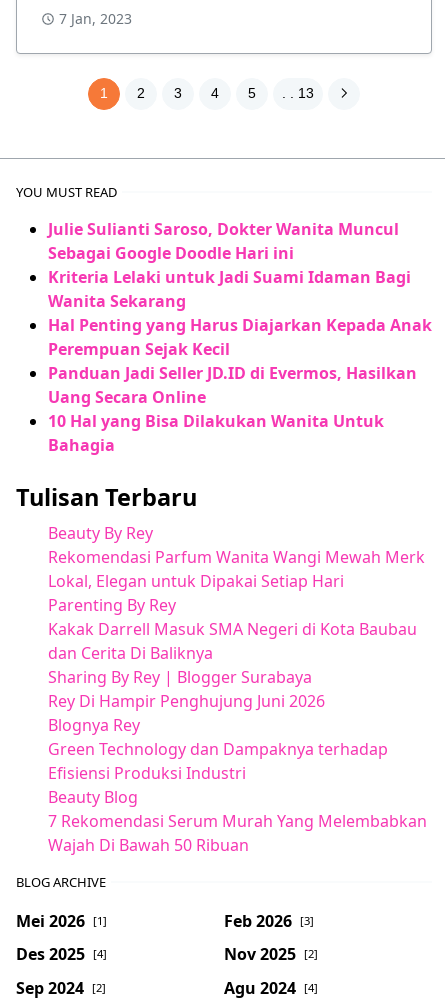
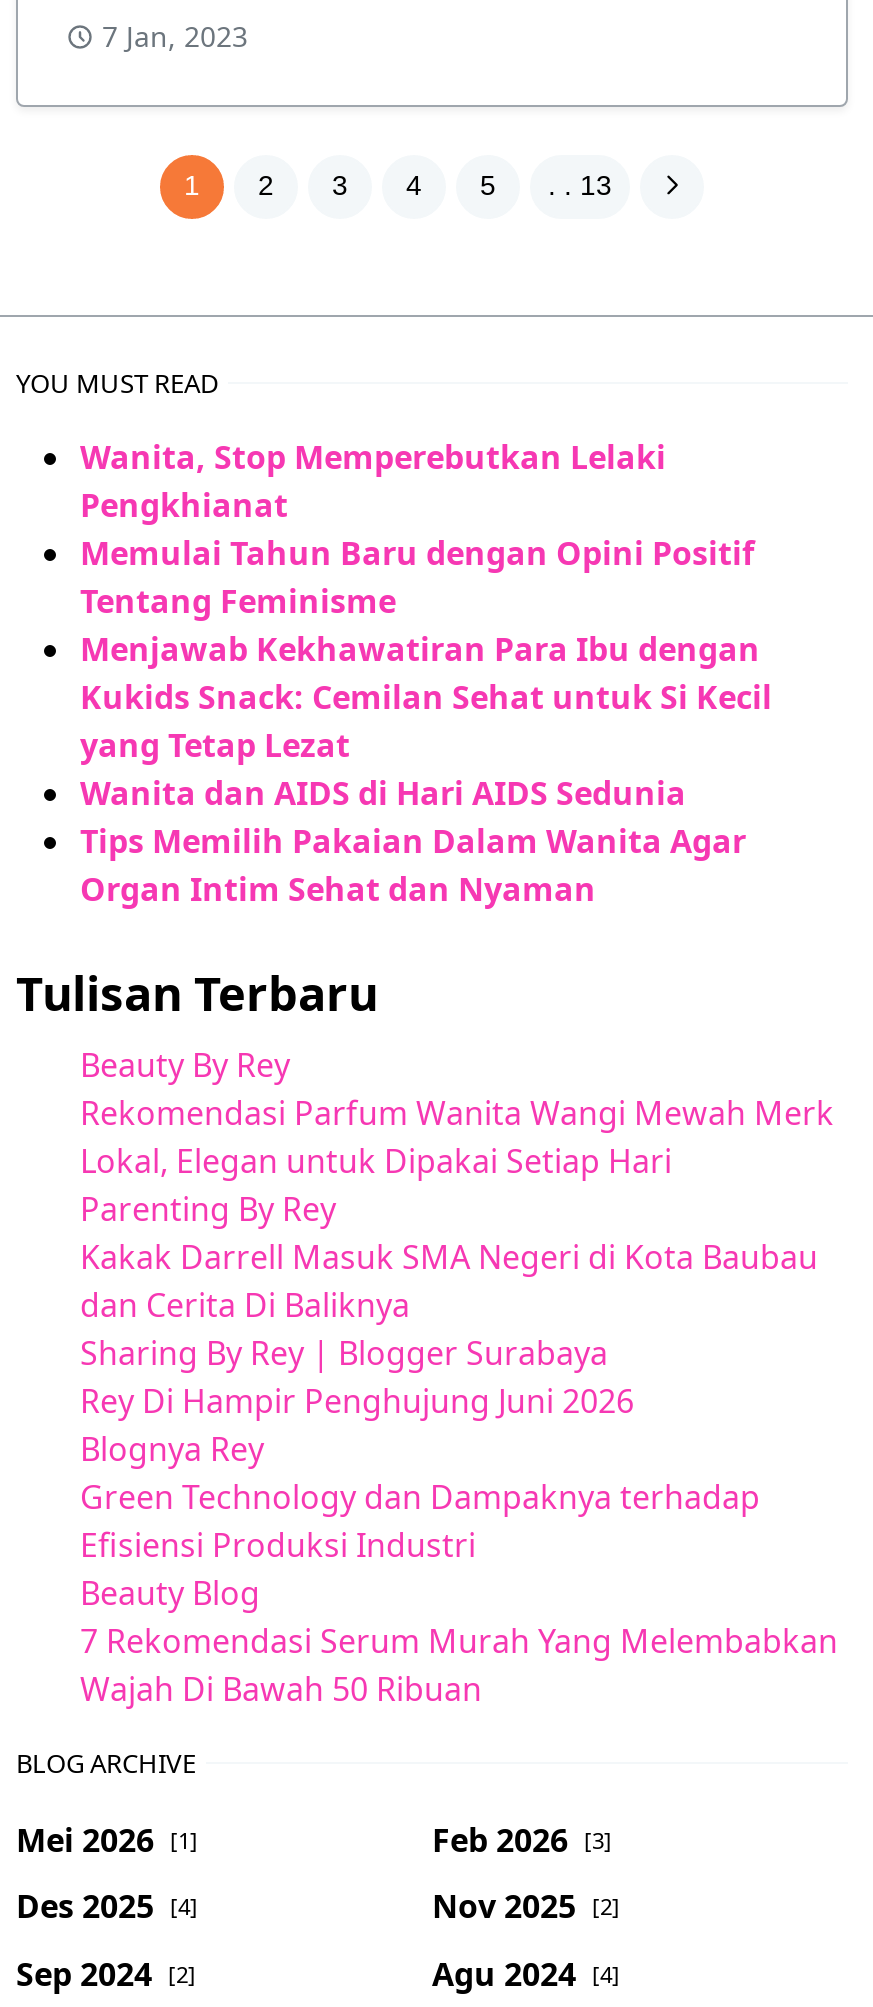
[48,218,432,456] Julie Sulianti Saroso, Dokter Wanita Muncul | Sebagai Google Doodle Hari ini | Kriteria Lelaki untuk Jadi Suami Idaman Bagi | Wanita Sekarang | Hal Penting yang Harus Diajarkan Kepada Anak | Perempuan Sejak Kecil | Panduan Jadi Seller JD.ID di Evermos, Hasilkan | Uang Secara Online | 10 Hal yang Bisa Dilakukan Wanita Untuk | Bahagia -> [80,435,772,911] Wanita, Stop Memperebutkan Lelaki | Pengkhianat | Memulai Tahun Baru dengan Opini Positif | Tentang Feminisme | Menjawab Kekhawatiran Para Ibu dengan | Kukids Snack: Cemilan Sehat untuk Si Kecil | yang Tetap Lezat | Wanita dan AIDS di Hari AIDS Sedunia | Tips Memilih Pakaian Dalam Wanita Agar | Organ Intim Sehat dan Nyaman

